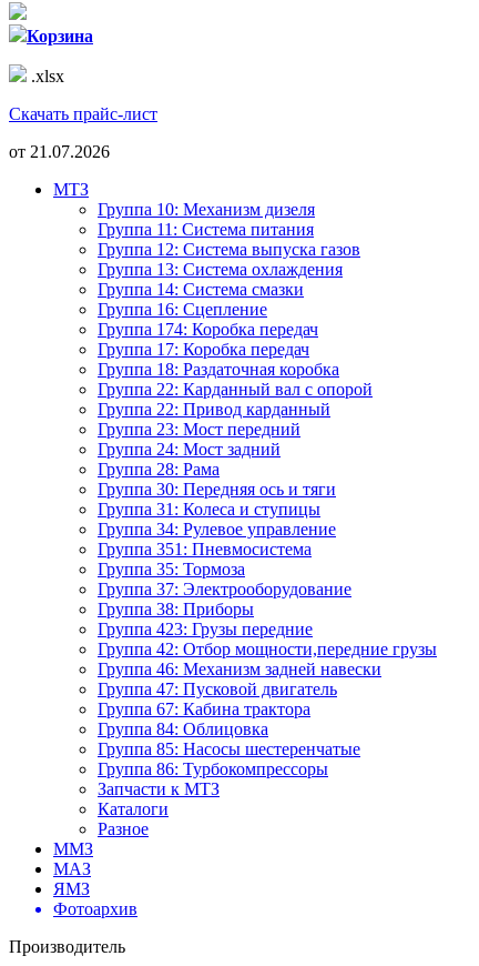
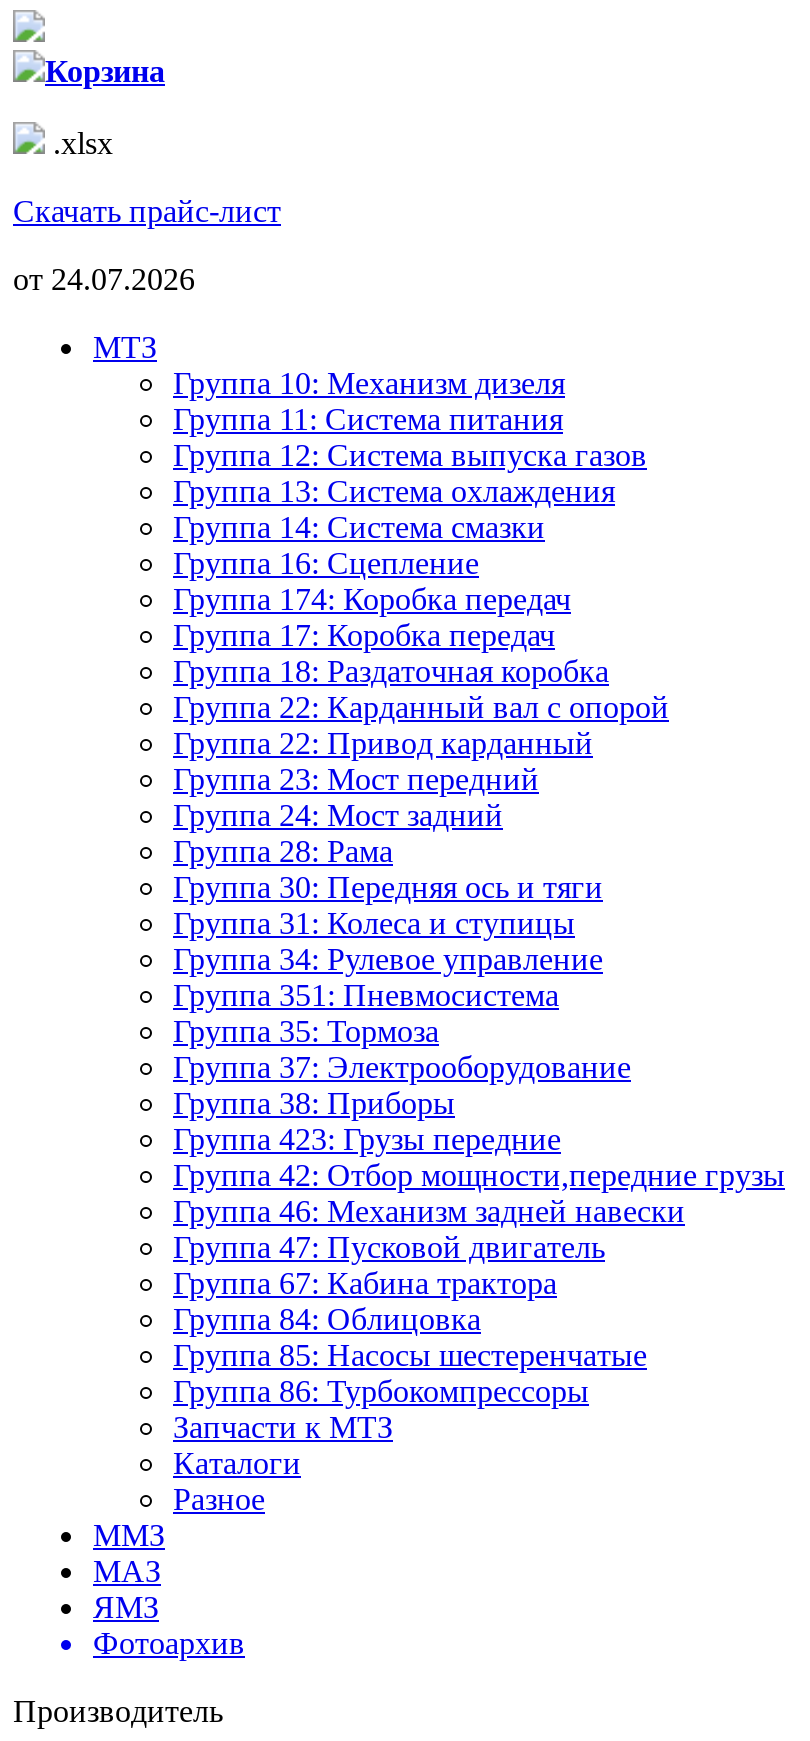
[9,142,110,161] от 21.07.2026 -> [13,262,195,296] от 24.07.2026

